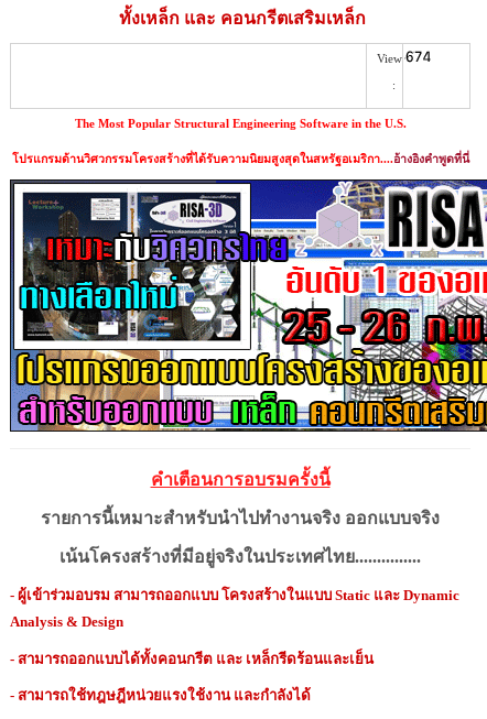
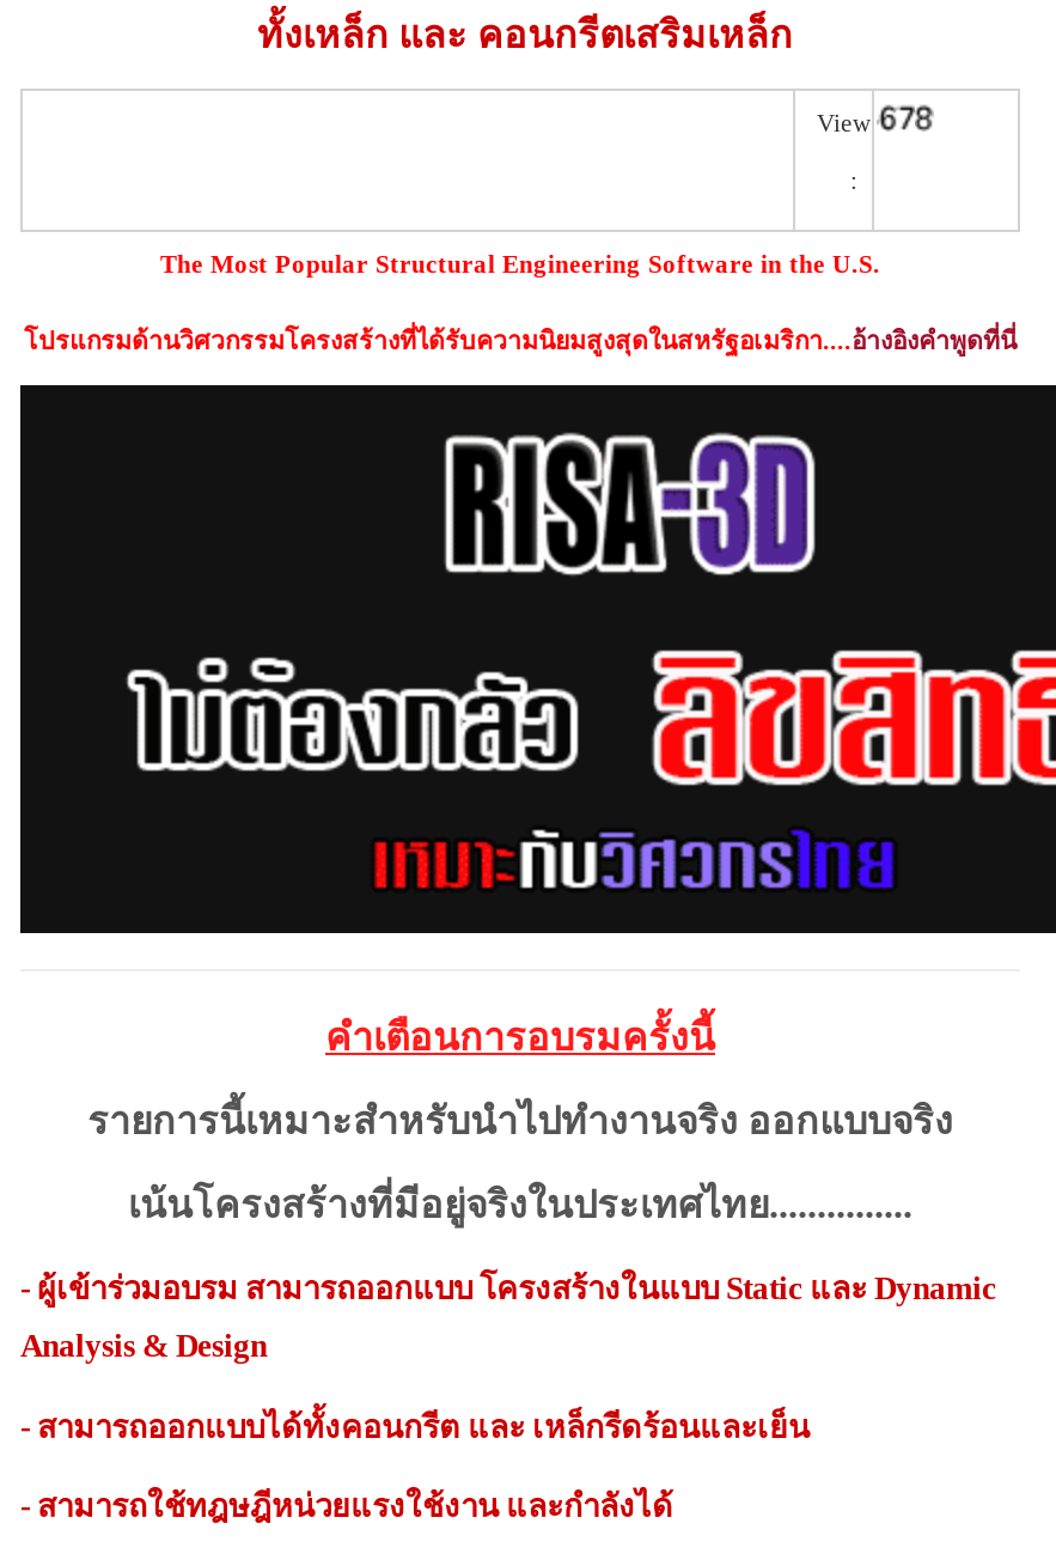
[10,179,484,432] [image] -> [20,385,1049,933] [image]

